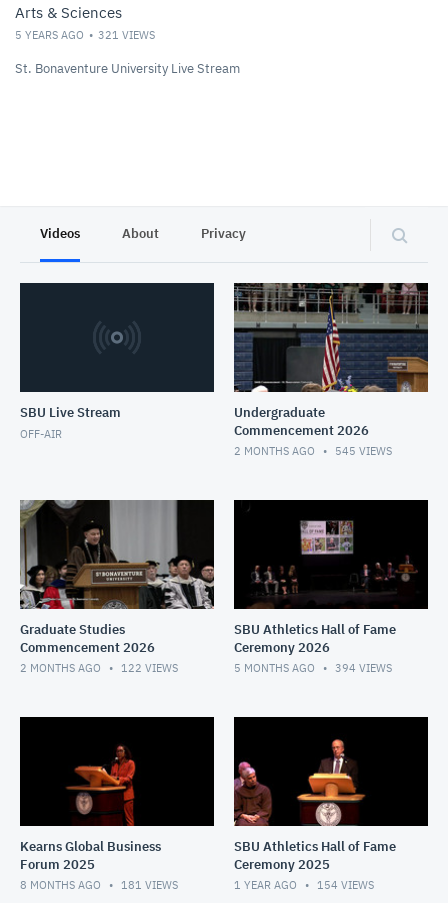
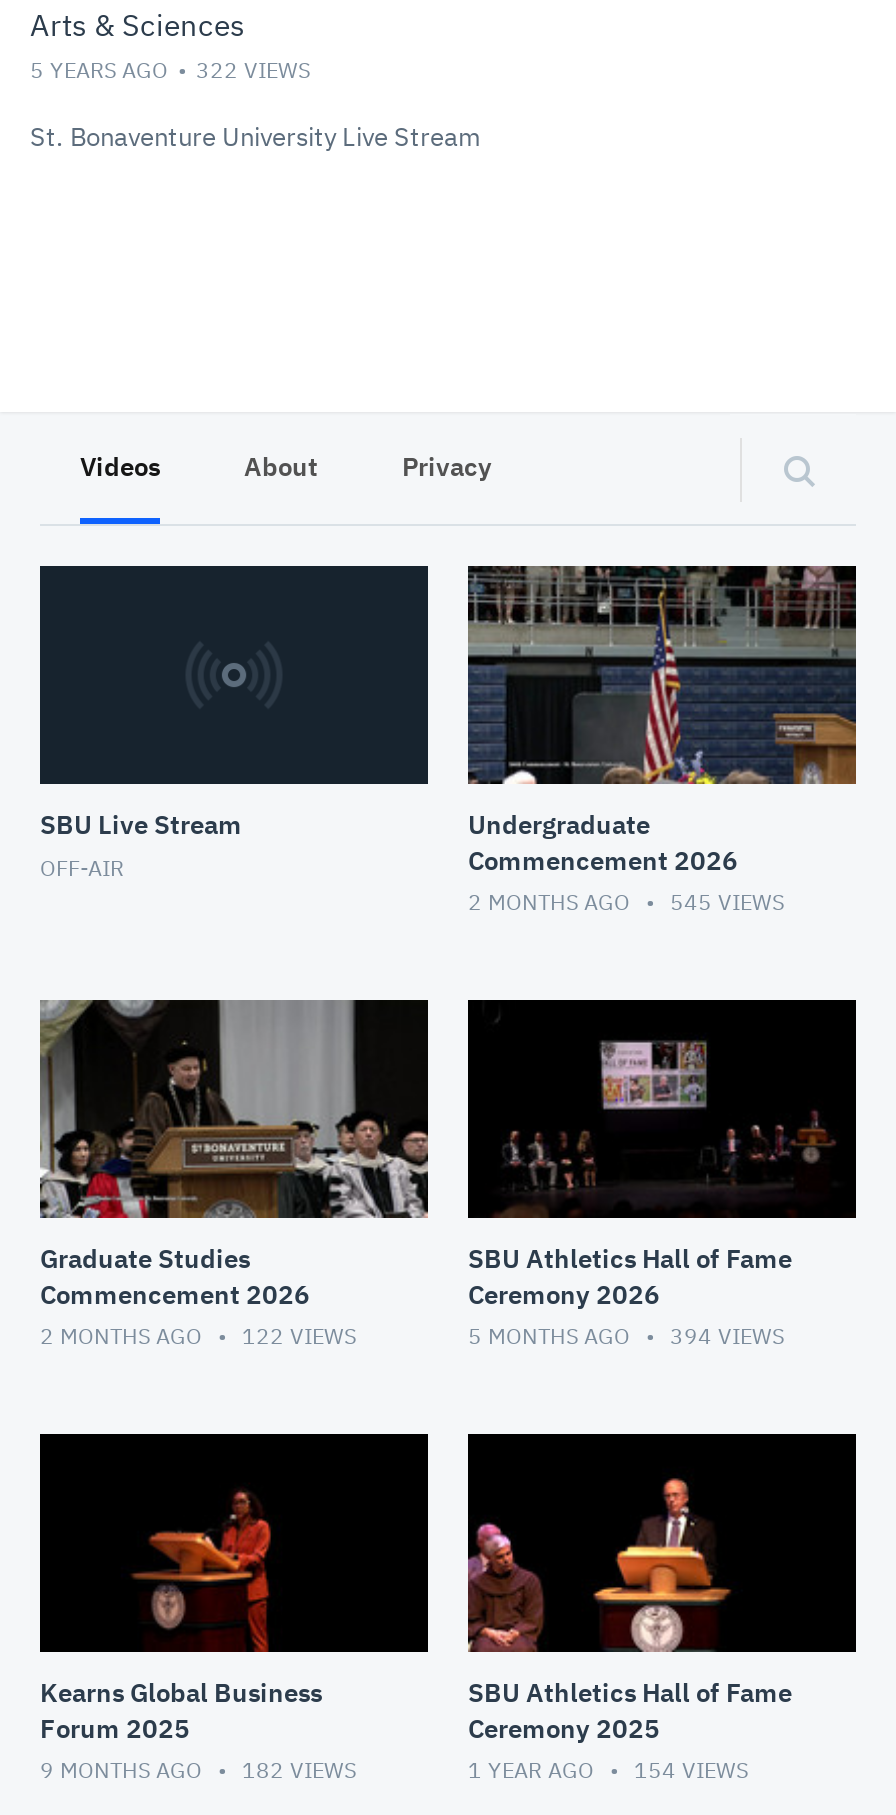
[15,28,155,42] 5 YEARS AGO 321 VIEWS -> [30,56,310,84] 5 YEARS AGO 322 VIEWS
[20,878,104,892] 8 MONTHS AGO -> [40,1757,208,1785] 9 MONTHS AGO
[121,878,178,892] 181 VIEWS -> [242,1757,356,1785] 182 VIEWS

